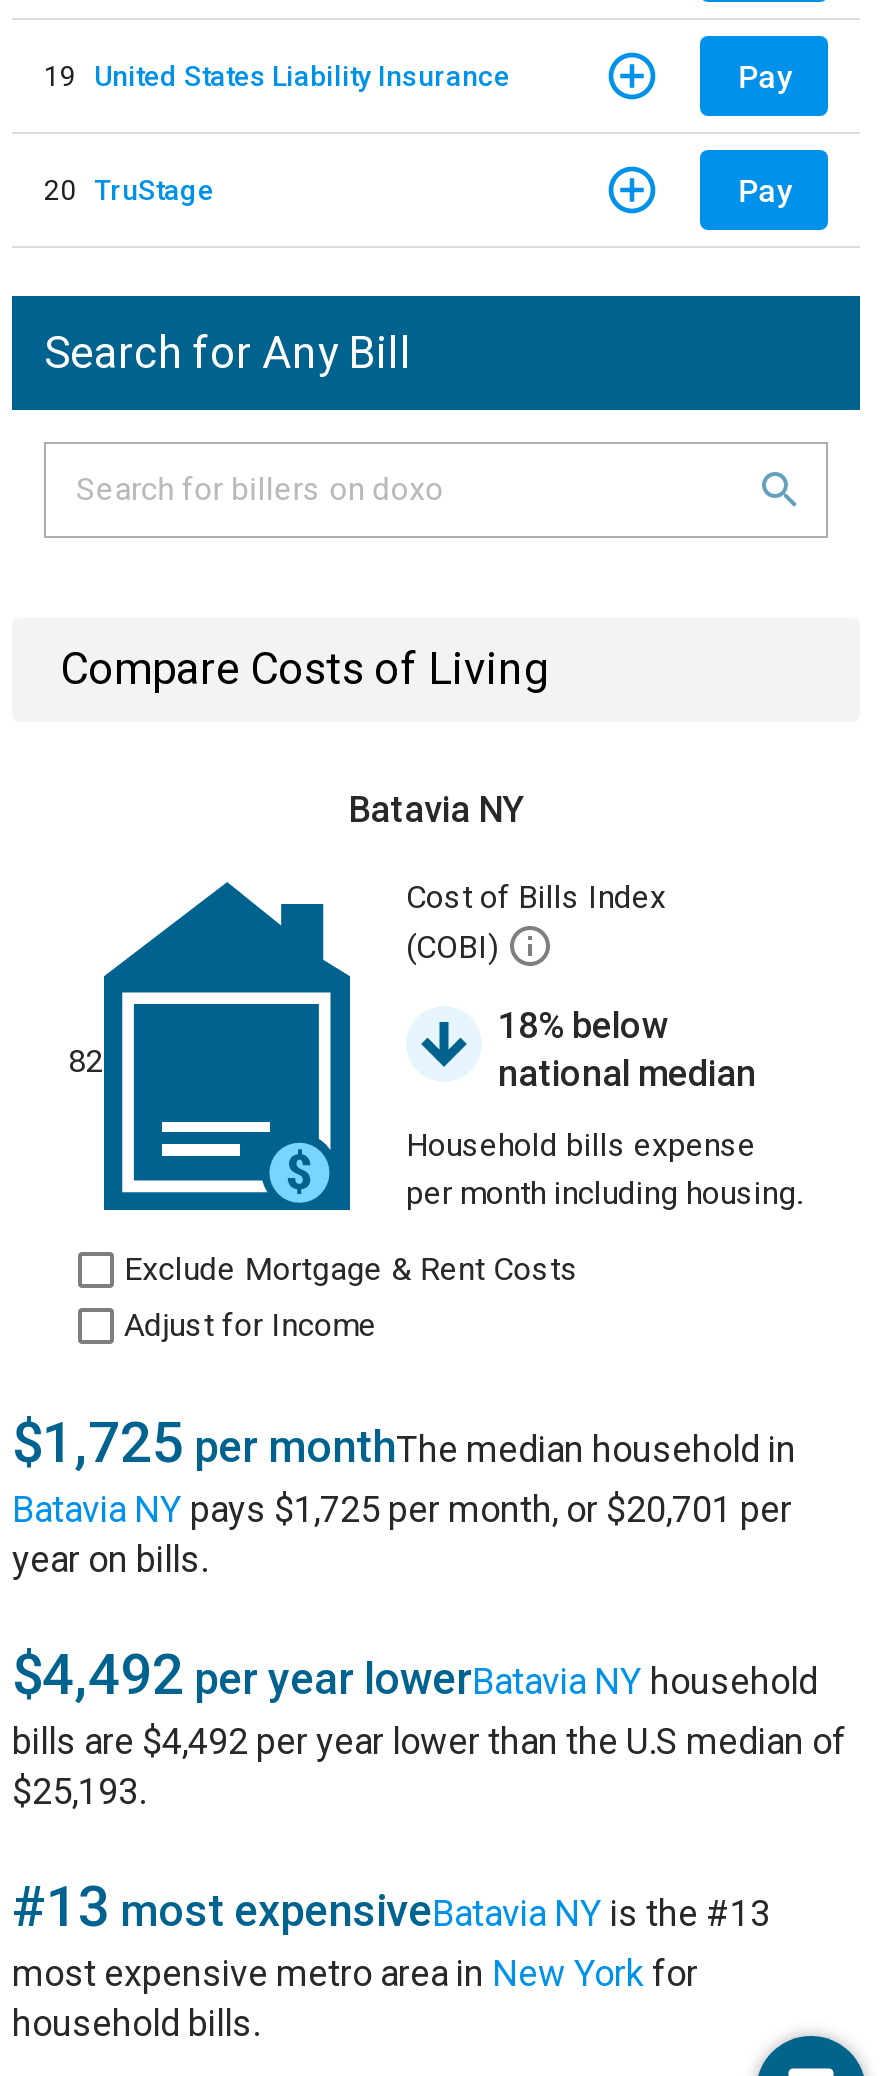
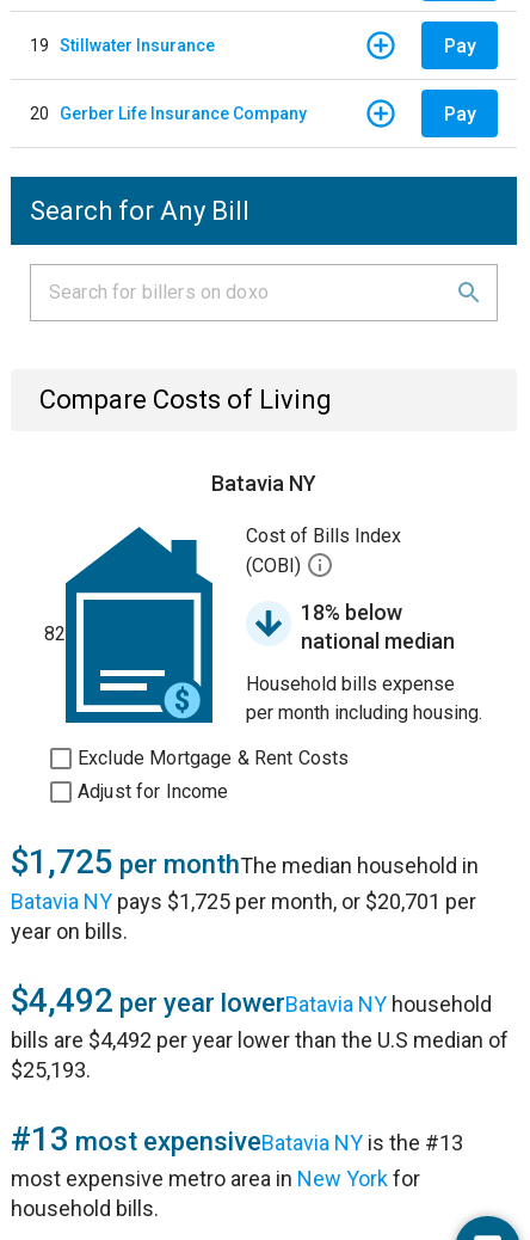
[44,59,510,91] 19 United States Liability Insurance -> [30,35,215,54] 19 Stillwater Insurance
[44,173,214,205] 20 TruStage -> [30,103,307,122] 20 Gerber Life Insurance Company

